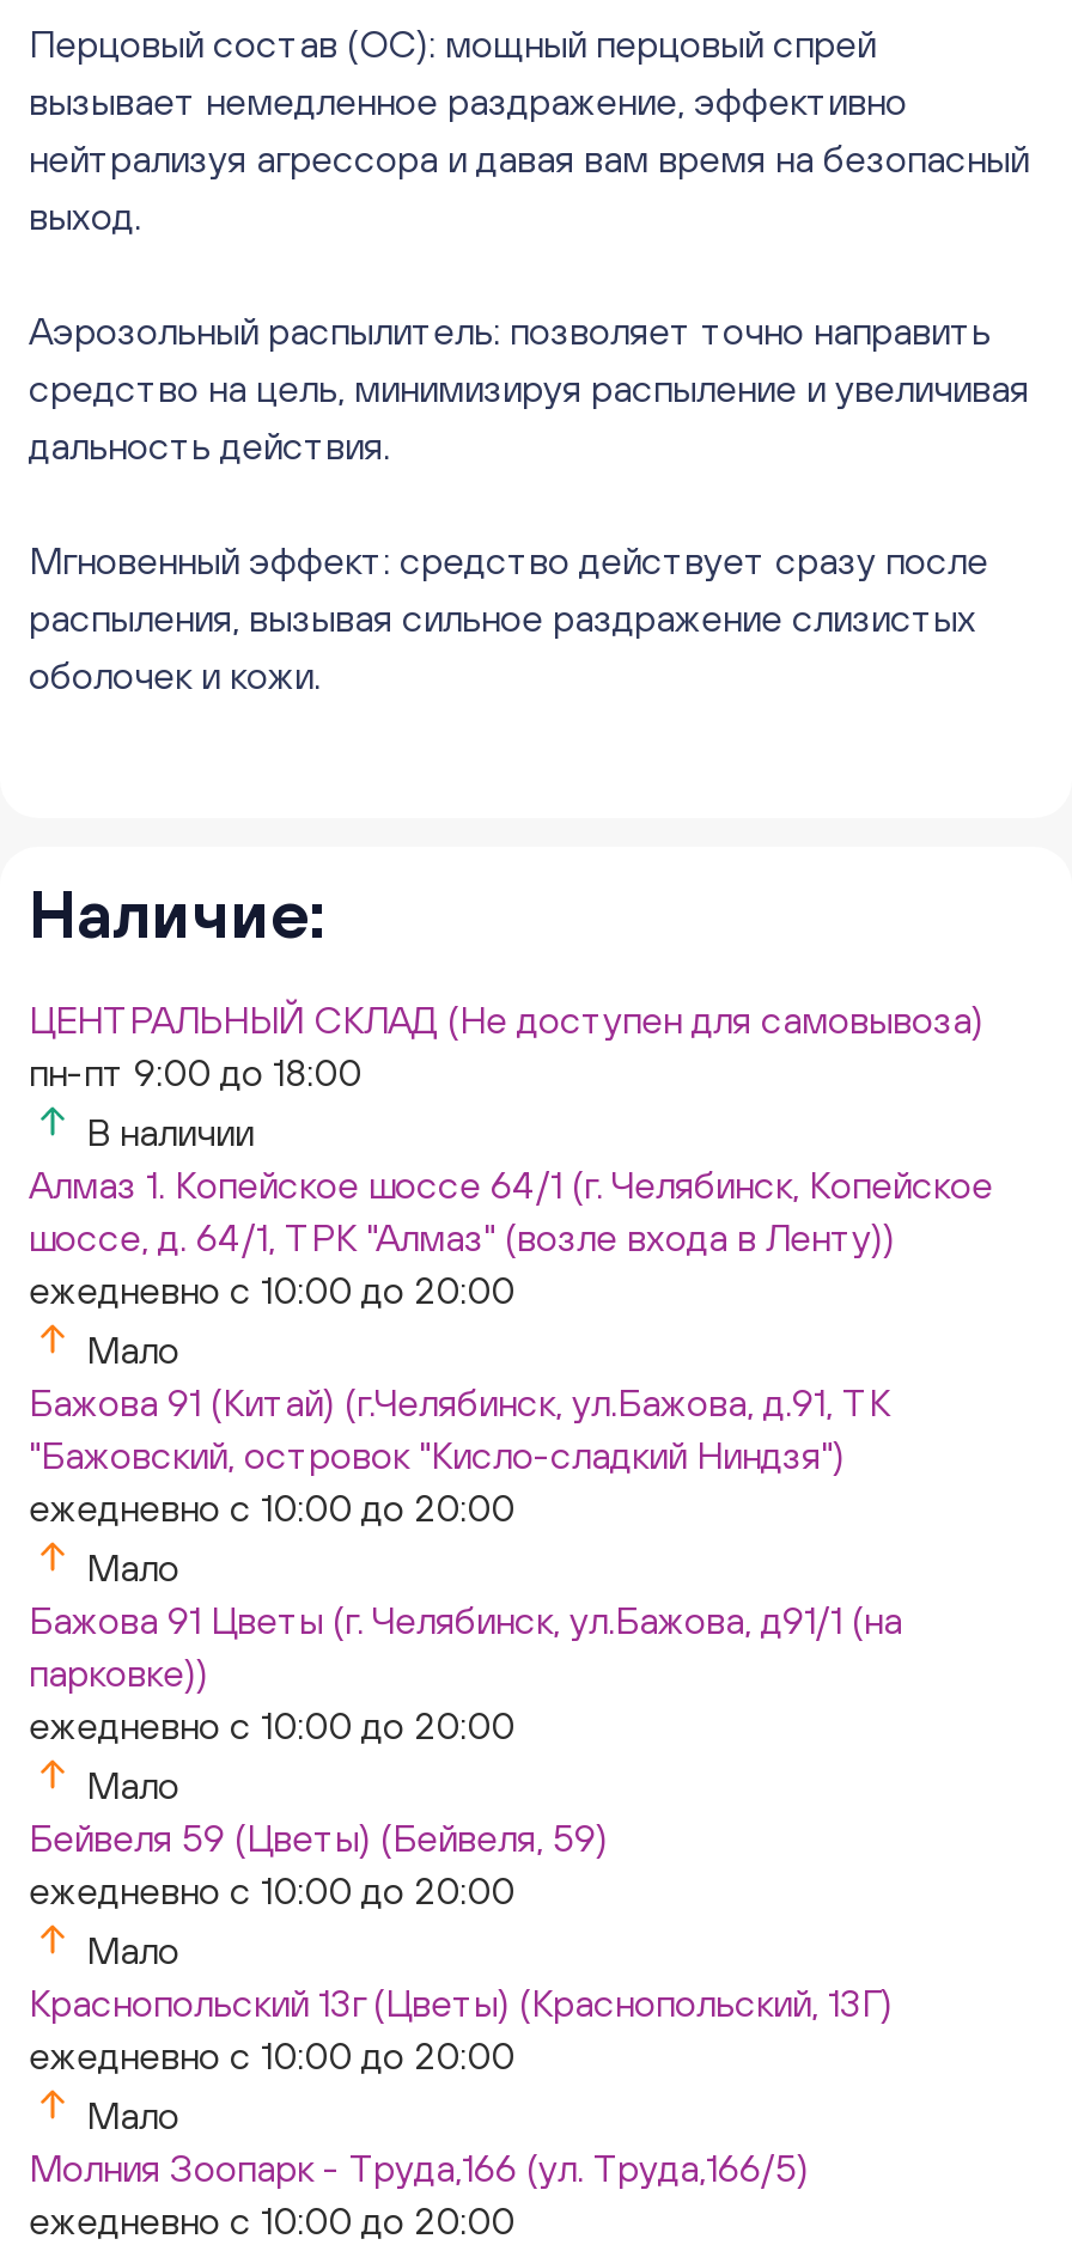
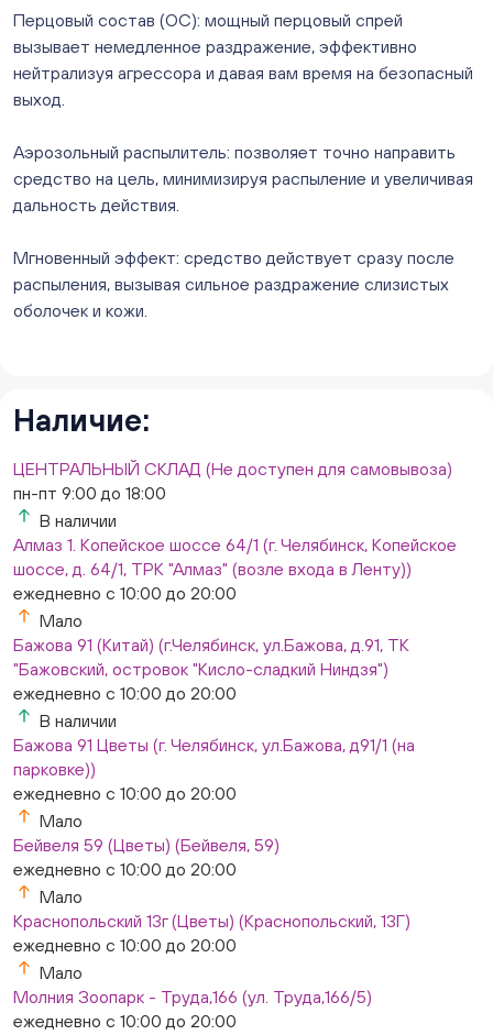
[77,1545,179,1588] Мало -> [35,711,117,730] В наличии

